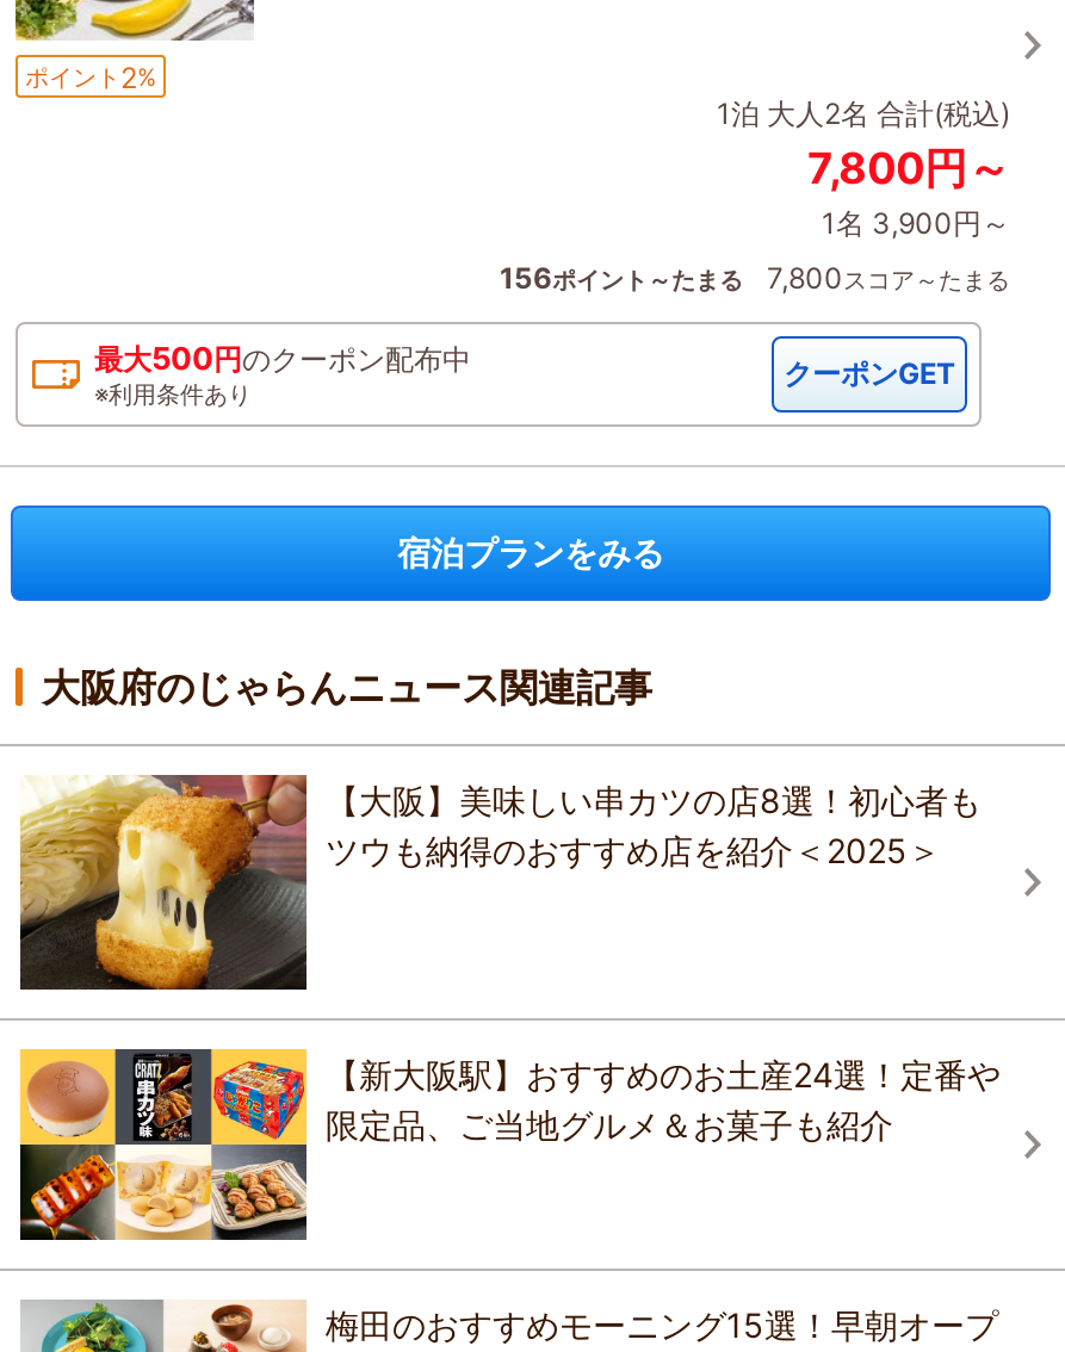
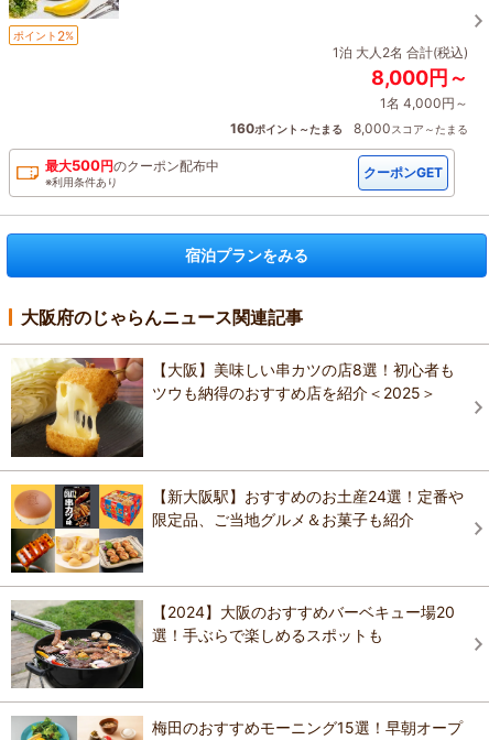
[807,144,1010,194] 7,800円～ -> [371,66,468,89] 8,000円～
[822,206,1010,241] 1名 3,900円～ -> [380,95,468,111] 1名 4,000円～
[500,260,1010,296] 156ポイント～たまる 7,800スコア～たまる -> [230,120,468,137] 160ポイント～たまる 8,000スコア～たまる
none -> [10,599,455,689] [image] | 【2024】大阪のおすすめバーベキュー場20 | 選！手ぶらで楽しめるスポットも

